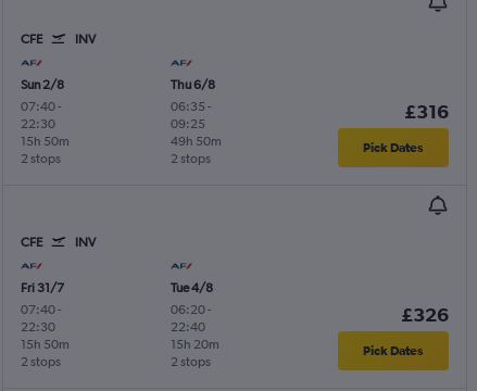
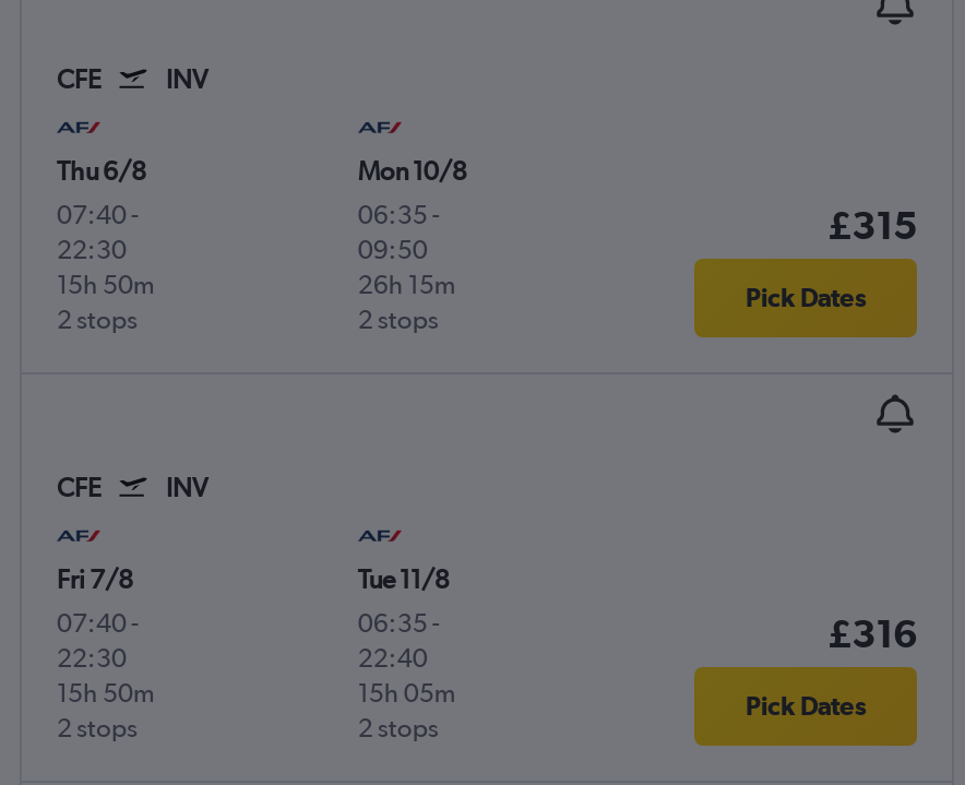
[21,77,64,92] Sun 2/8 -> [57,155,146,186] Thu 6/8
[170,77,215,92] Thu 6/8 -> [358,155,467,186] Mon 10/8
[404,100,449,122] £316 -> [827,201,917,245] £315
[170,116,205,132] 09:25 -> [358,234,428,264] 09:50
[170,134,222,149] 49h 50m -> [358,269,456,299] 26h 15m
[21,280,64,296] Fri 31/7 -> [57,564,133,594] Fri 7/8
[170,280,213,296] Tue 4/8 -> [358,564,450,594] Tue 11/8
[170,302,212,317] 06:20 - -> [358,607,441,638] 06:35 -
[401,303,449,325] £326 -> [827,610,917,653] £316
[170,337,219,352] 15h 20m -> [358,677,456,708] 15h 05m

